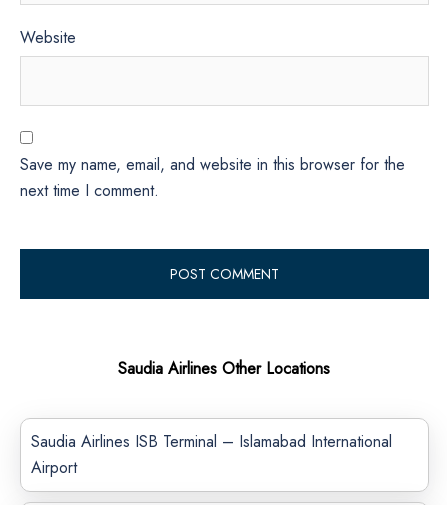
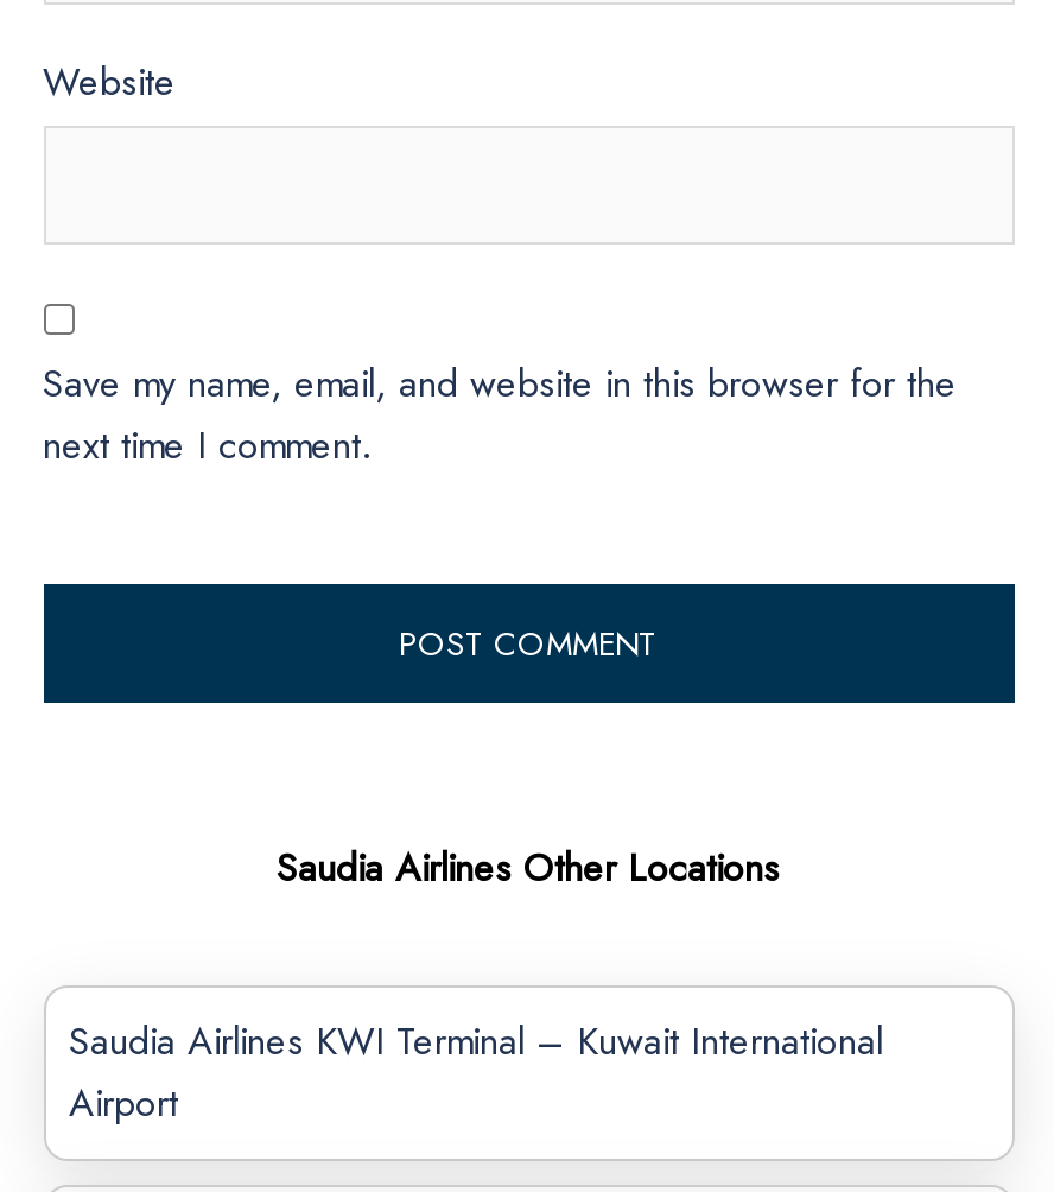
[30,430,391,453] Saudia Airlines ISB Terminal – Islamabad International -> [69,1015,883,1069] Saudia Airlines KWI Terminal – Kuwait International

